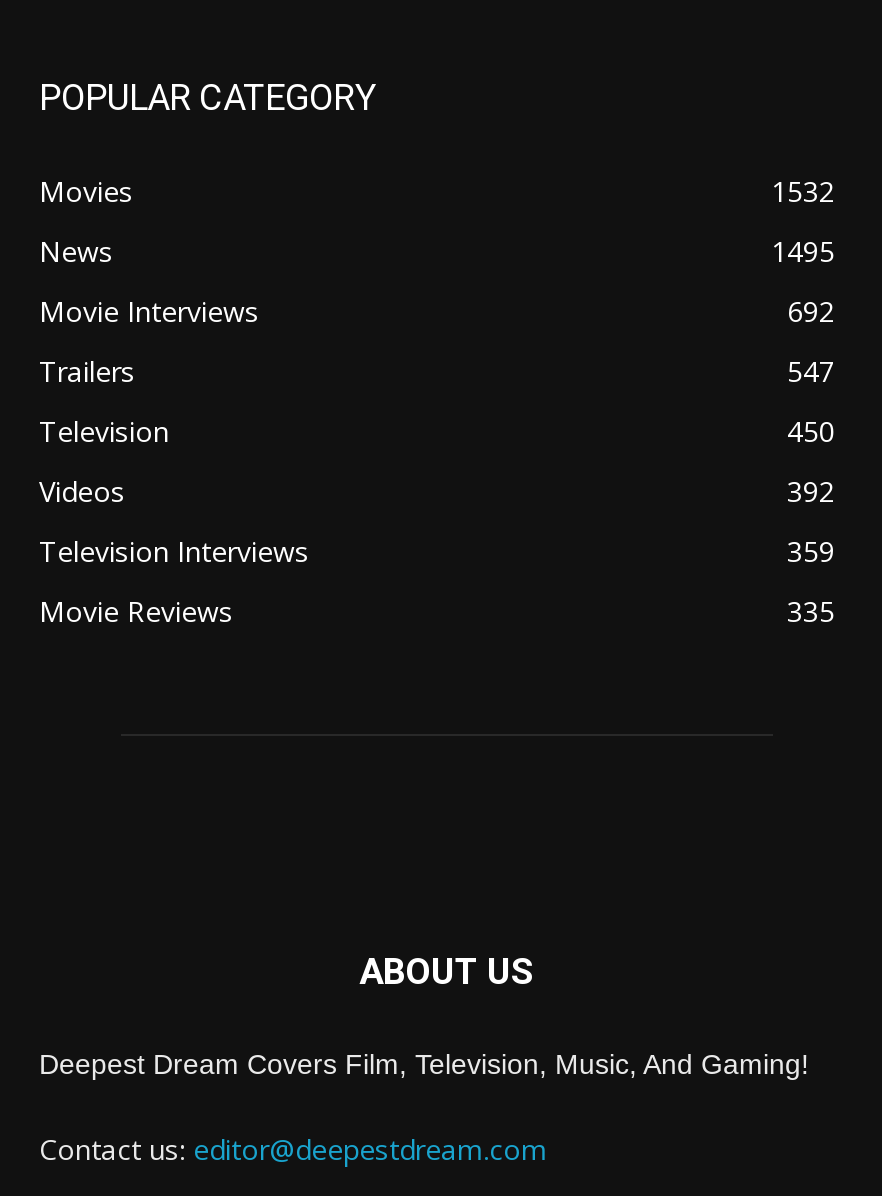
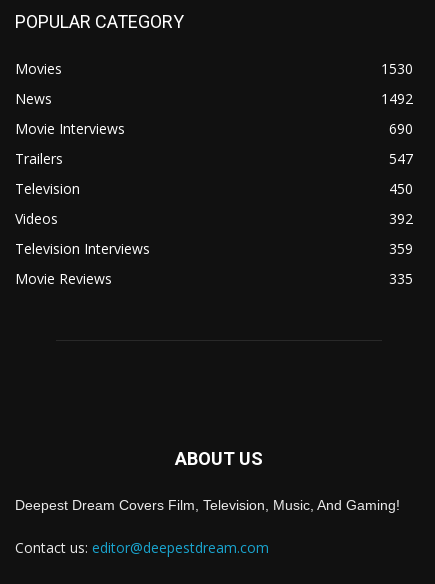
[771,171,835,209] 1532 -> [381,59,413,78] 1530
[771,231,835,269] 1495 -> [381,89,413,108] 1492
[787,291,835,329] 692 -> [389,119,413,138] 690

